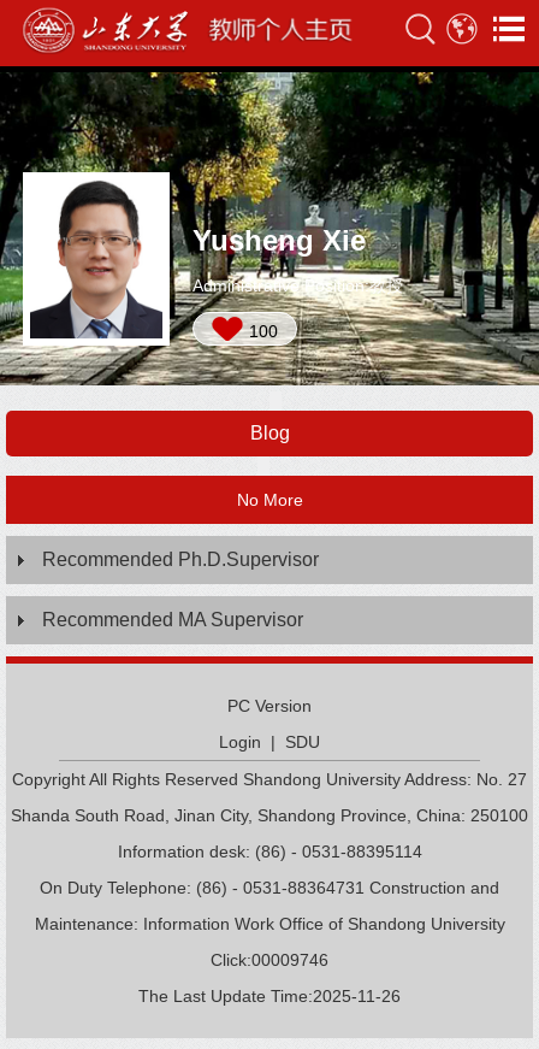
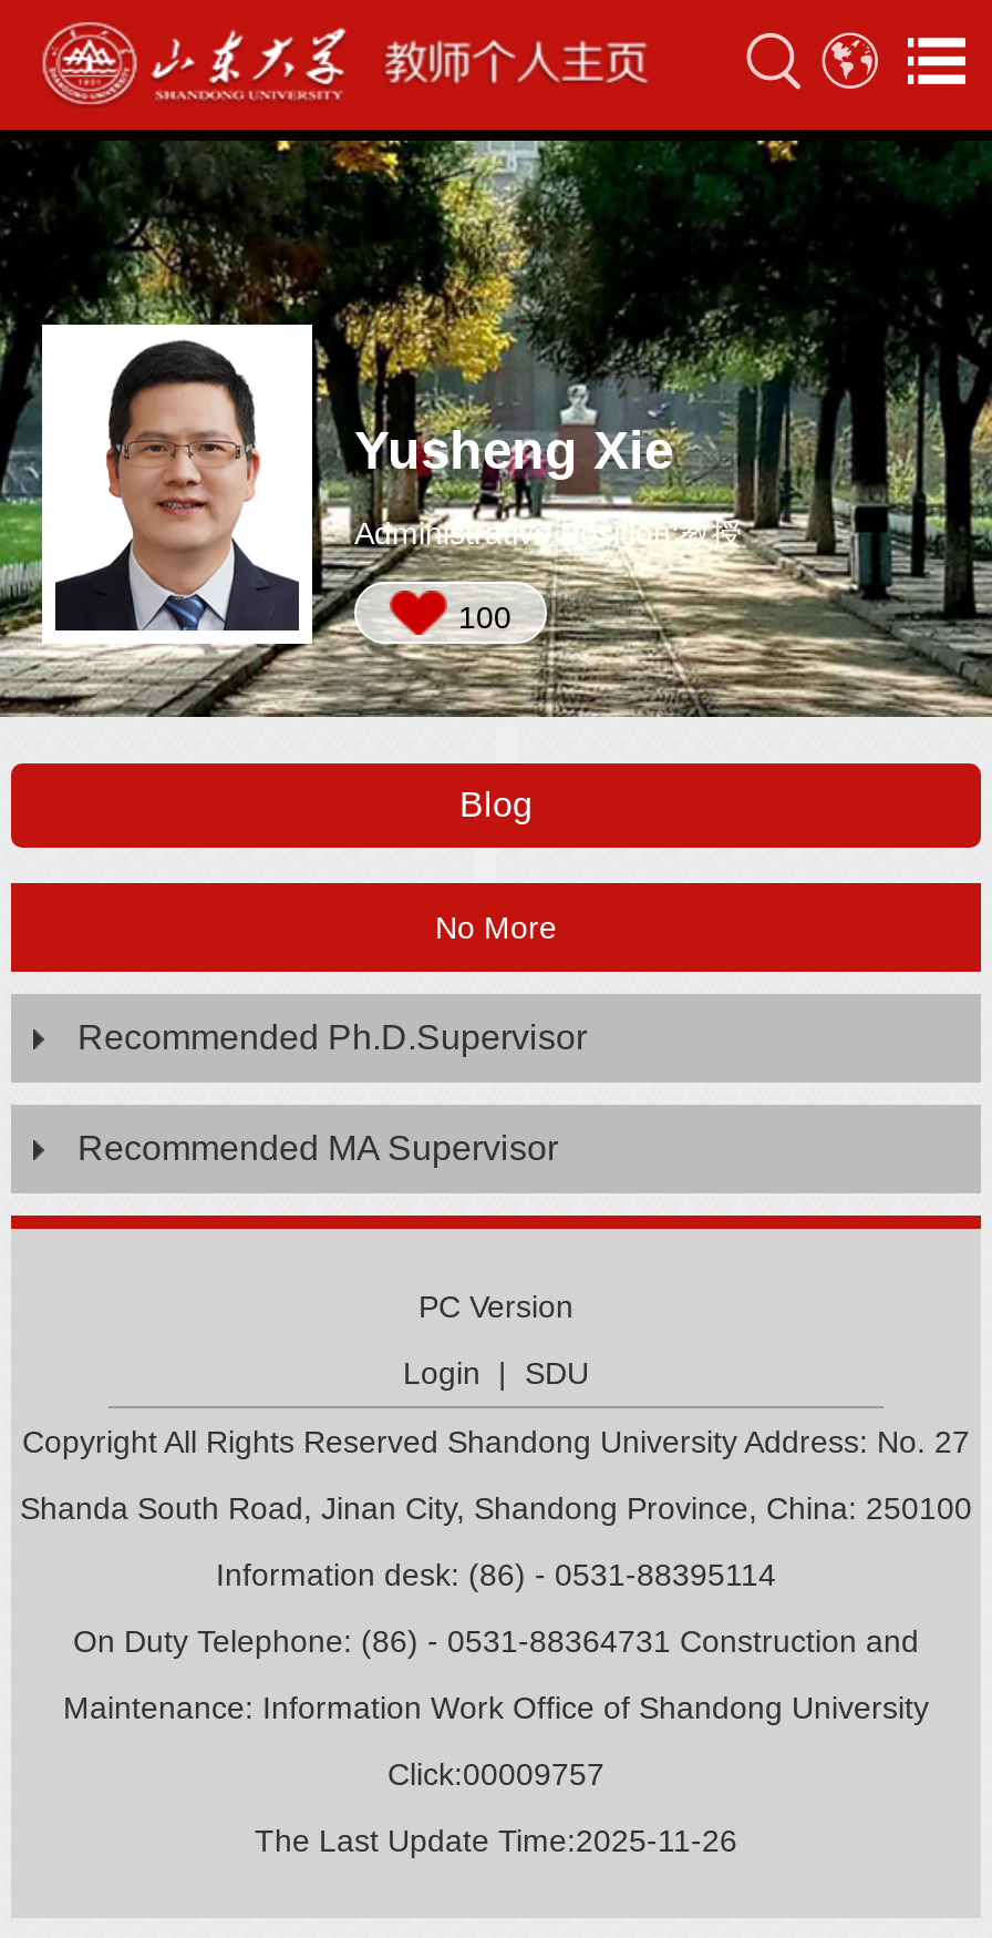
[211,950,328,970] Click:00009746 -> [387,1756,604,1792] Click:00009757

